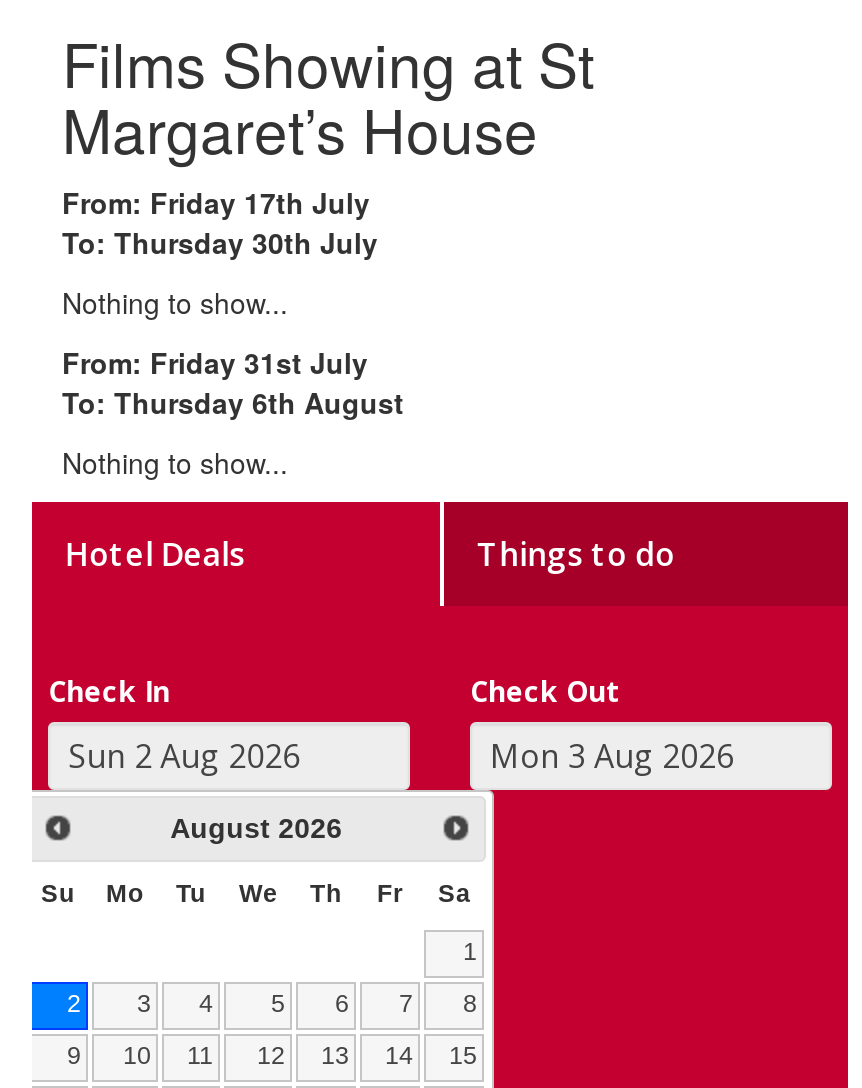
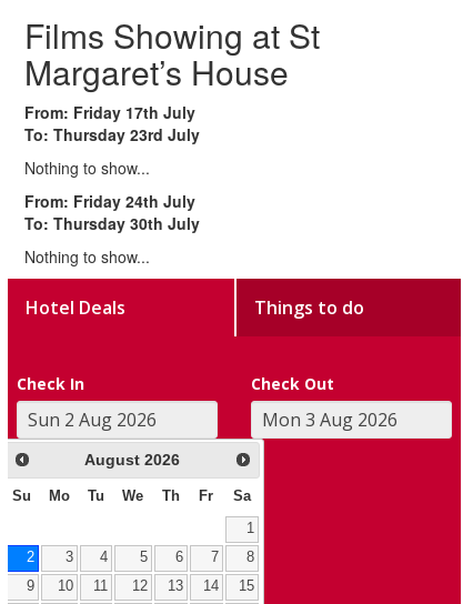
moved [62,221,378,261] -> [24,212,200,234]: To: Thursday 30th July
none -> [24,123,200,145] To: Thursday 23rd July
[62,341,368,381] From: Friday 31st July -> [24,189,195,212] From: Friday 24th July
[62,381,404,421] To: Thursday 6th August -> none

